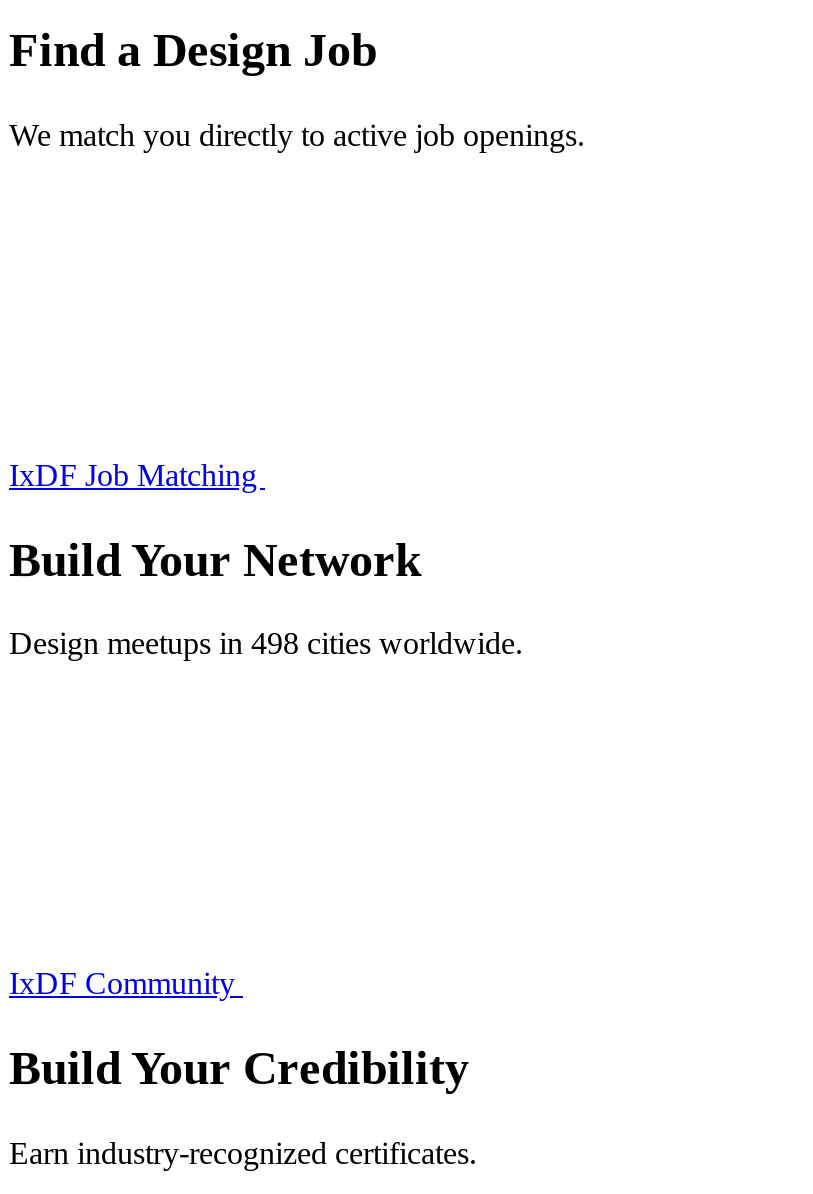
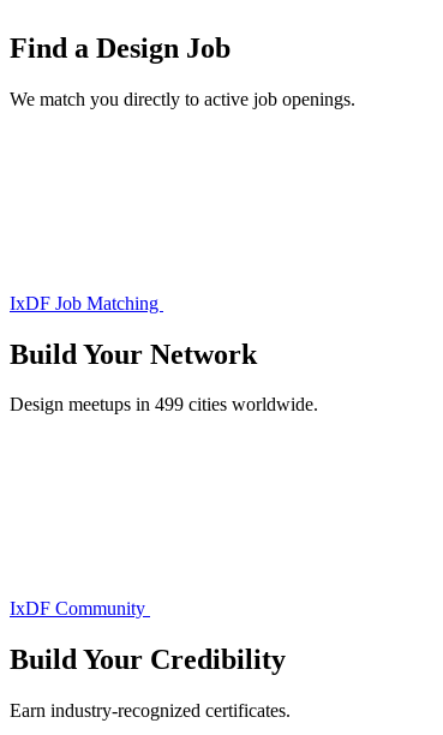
[9,627,523,661] Design meetups in 498 cities worldwide. -> [10,394,318,415] Design meetups in 499 cities worldwide.

